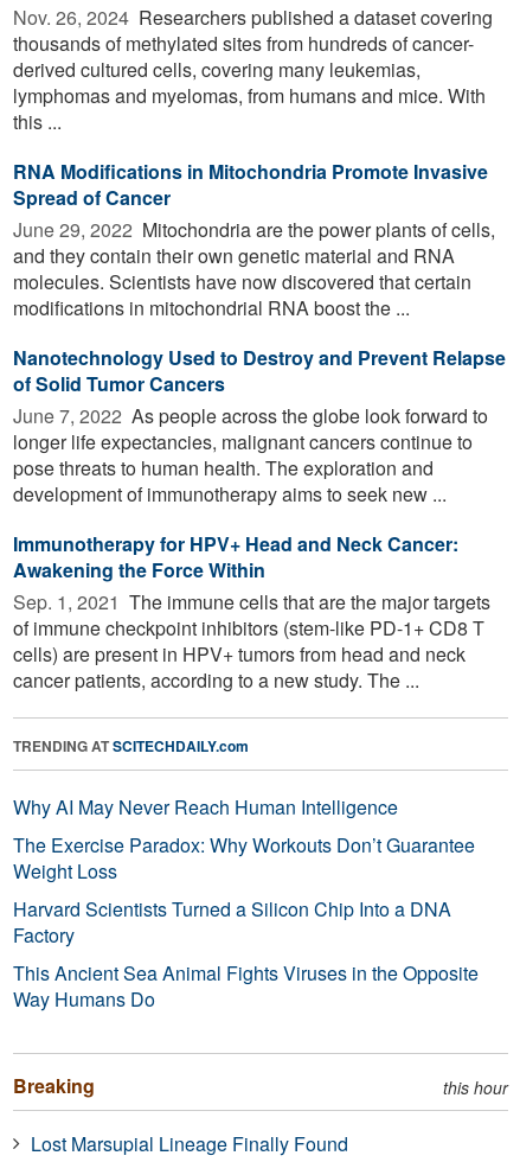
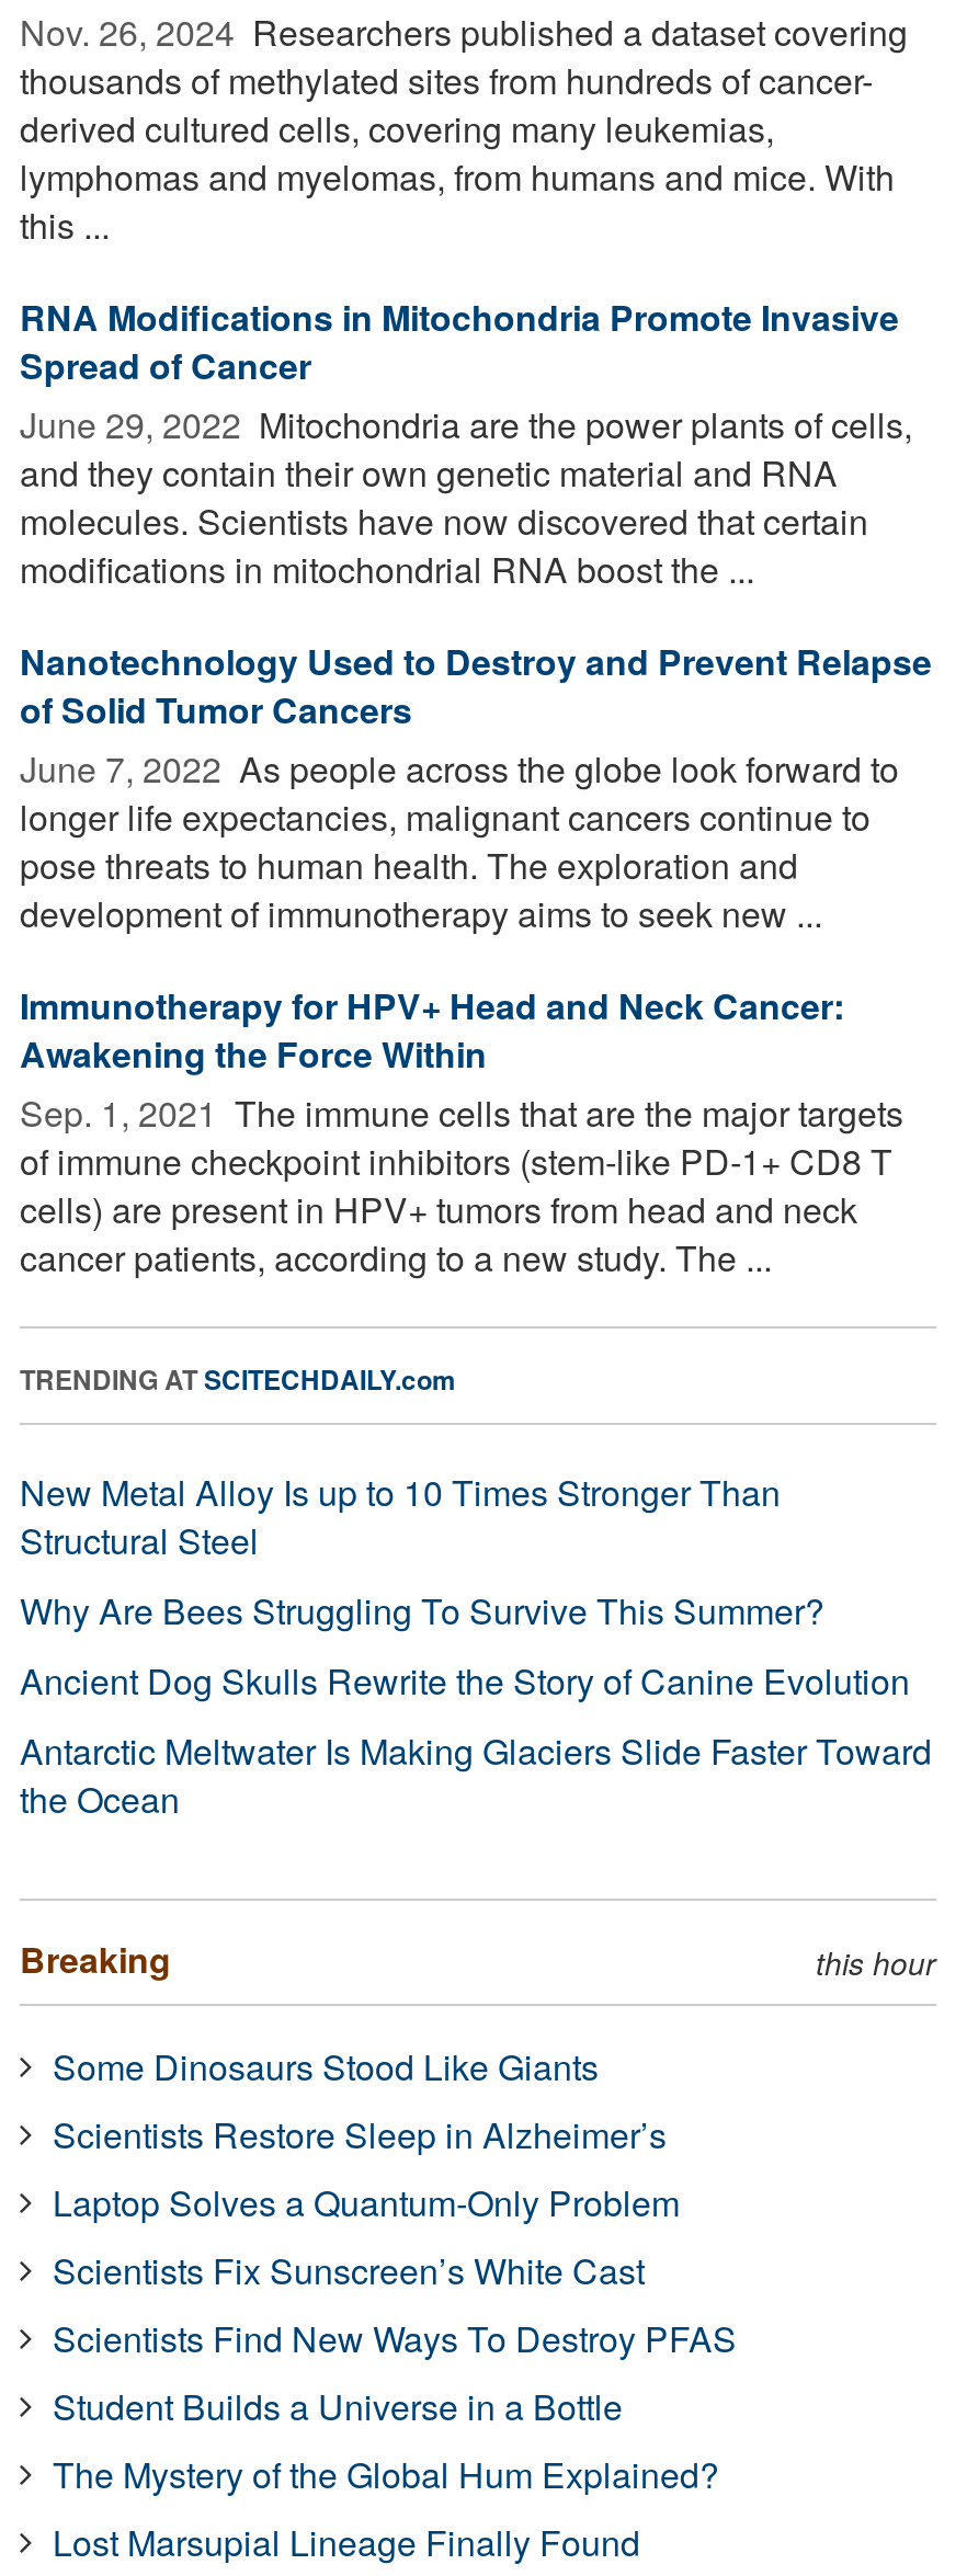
[13,793,479,1012] Why AI May Never Reach Human Intelligence | The Exercise Paradox: Why Workouts Don’t Guarantee | Weight Loss | Harvard Scientists Turned a Silicon Chip Into a DNA | Factory | This Ancient Sea Animal Fights Viruses in the Opposite | Way Humans Do -> [20,1466,932,1824] New Metal Alloy Is up to 10 Times Stronger Than | Structural Steel | Why Are Bees Struggling To Survive This Summer? | Ancient Dog Skulls Rewrite the Story of Canine Evolution | Antarctic Meltwater Is Making Glaciers Slide Faster Toward | the Ocean
moved [13,1072,508,1099] -> [20,1933,936,1984]: Breaking | this hour
none -> [53,2041,737,2499] Some Dinosaurs Stood Like Giants | Scientists Restore Sleep in Alzheimer’s | Laptop Solves a Quantum-Only Problem | Scientists Fix Sunscreen’s White Cast | Scientists Find New Ways To Destroy PFAS | Student Builds a Universe in a Bottle | The Mystery of the Global Hum Explained?

